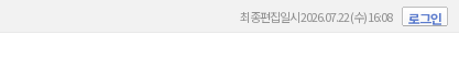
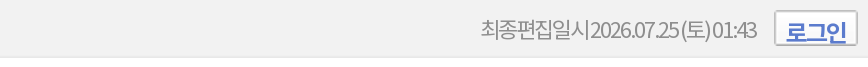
[240,8,392,25] 최종편집일시 2026.07.22 (수) 16:08 -> [480,12,756,44] 최종편집일시 2026.07.25 (토) 01:43

